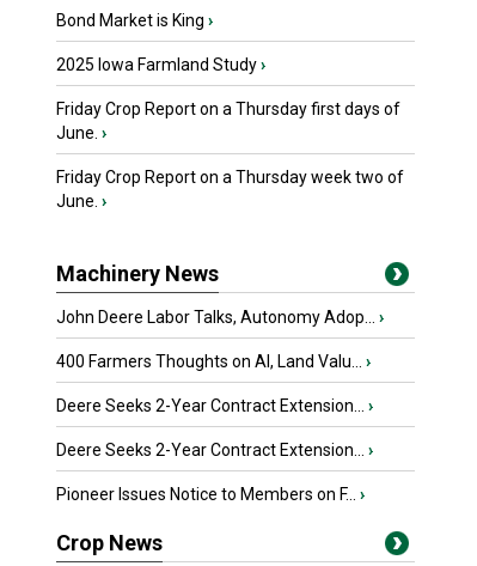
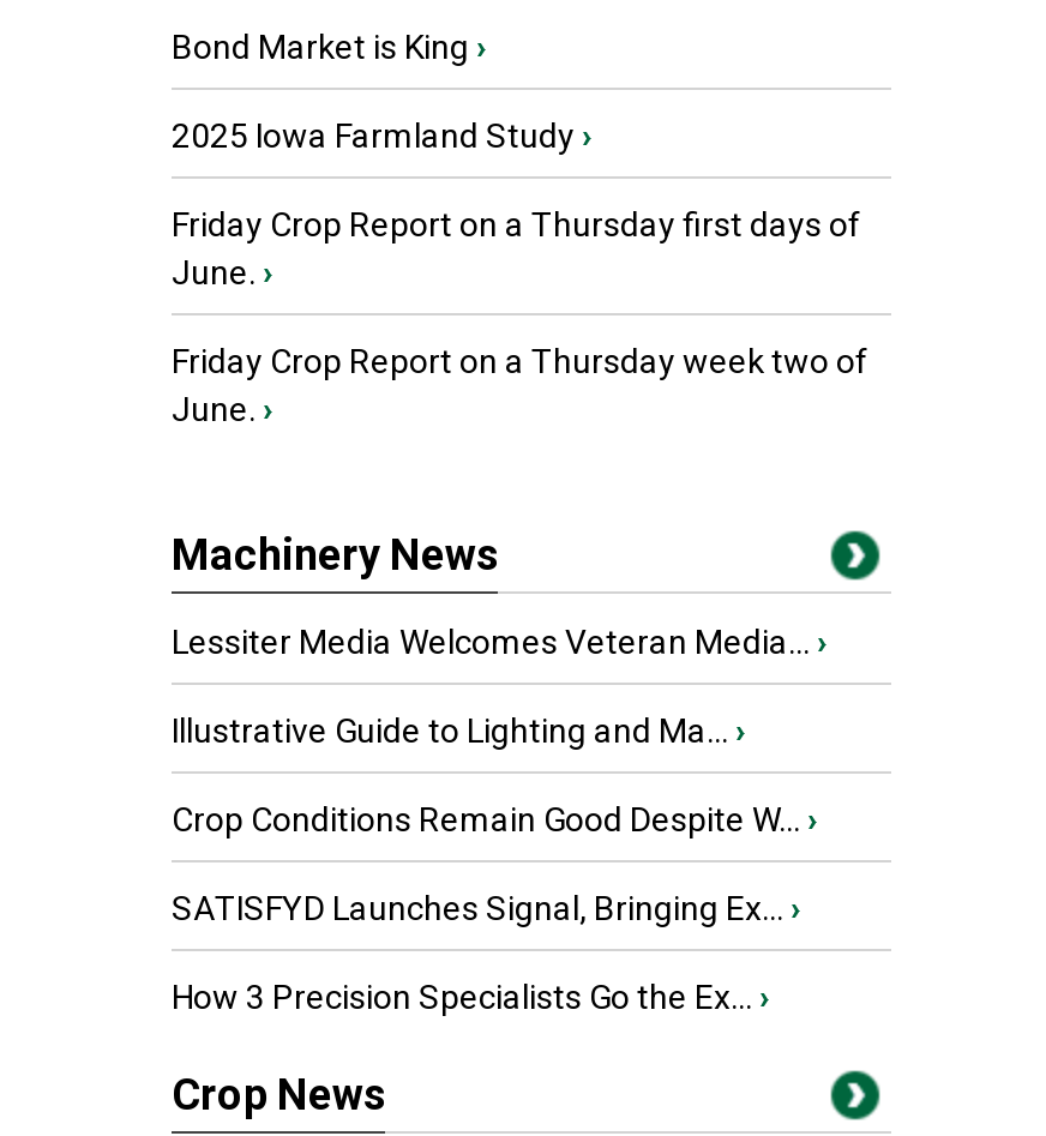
[56,308,384,327] John Deere Labor Talks, Autonomy Adop... › -> [172,623,826,661] Lessiter Media Welcomes Veteran Media... ›
[56,352,371,371] 400 Farmers Thoughts on AI, Land Valu... › -> [172,711,745,750] Illustrative Guide to Lighting and Ma... ›
[56,396,373,415] Deere Seeks 2-Year Contract Extension... › -> [172,800,817,839] Crop Conditions Remain Good Despite W... ›
[56,440,373,460] Deere Seeks 2-Year Contract Extension... › -> [172,889,800,927] SATISFYD Launches Signal, Bringing Ex... ›
[56,485,365,504] Pioneer Issues Notice to Members on F... › -> [172,978,769,1016] How 3 Precision Specialists Go the Ex... ›

